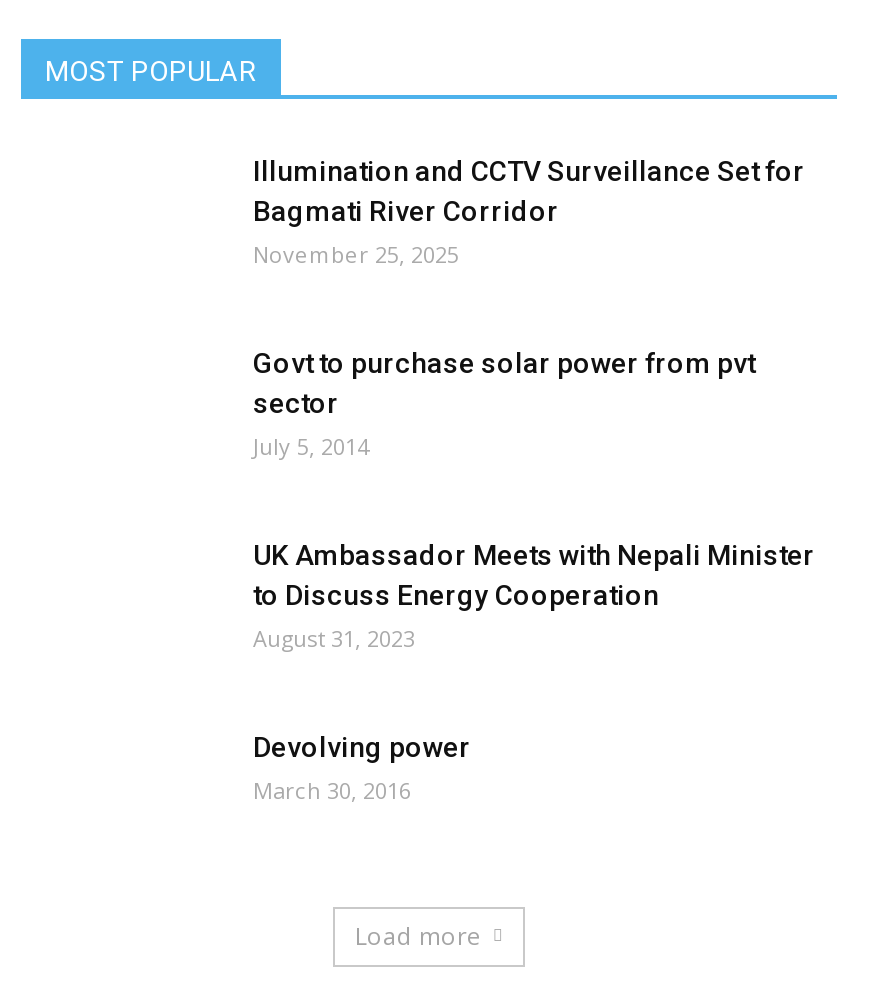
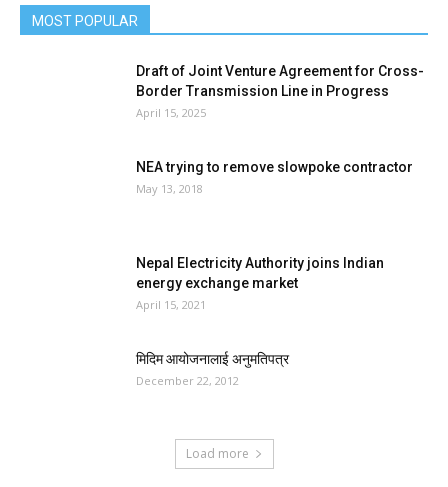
[253,155,805,269] Illumination and CCTV Surveillance Set for | Bagmati River Corridor | November 25, 2025 -> [136,63,424,120] Draft of Joint Venture Agreement for Cross- | Border Transmission Line in Progress | April 15, 2025
[253,347,755,461] Govt to purchase solar power from pvt | sector | July 5, 2014 -> [136,159,413,196] NEA trying to remove slowpoke contractor | May 13, 2018
[253,539,815,653] UK Ambassador Meets with Nepali Minister | to Discuss Energy Cooperation | August 31, 2023 -> [136,255,384,312] Nepal Electricity Authority joins Indian | energy exchange market | April 15, 2021
[253,731,471,805] Devolving power | March 30, 2016 -> [136,351,289,388] मिदिम आयोजनालाई अनुमतिपत्र | December 22, 2012

